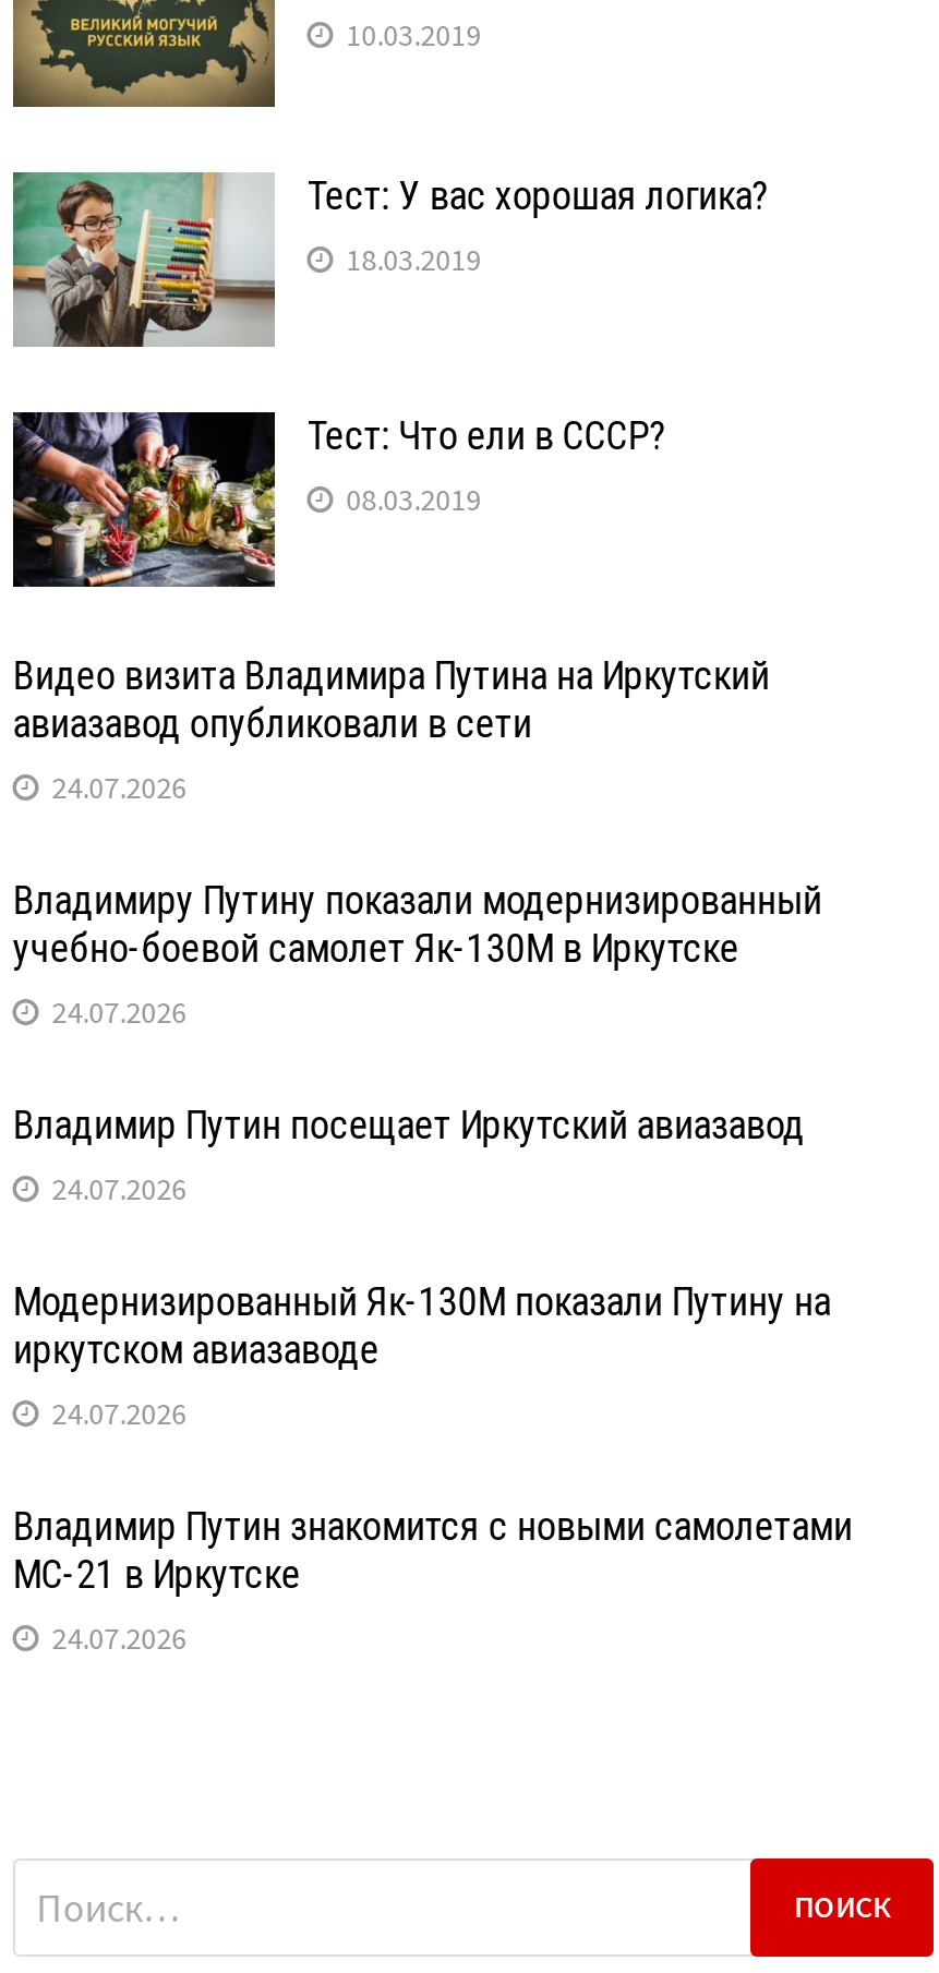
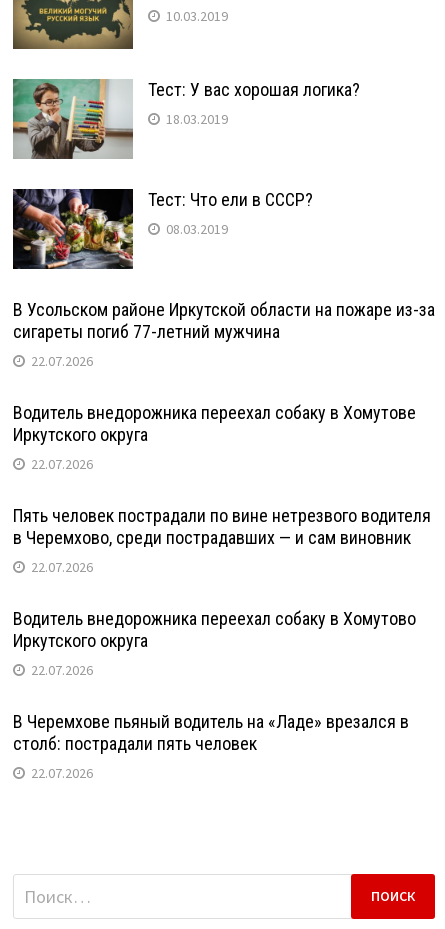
[13,652,770,746] Видео визита Владимира Путина на Иркутский | авиазавод опубликовали в сети -> [13,299,435,342] В Усольском районе Иркутской области на пожаре из-за | сигареты погиб 77-летний мужчина
[52,767,187,807] 24.07.2026 -> [31,352,93,370] 22.07.2026
[13,876,822,970] Владимиру Путину показали модернизированный | учебно-боевой самолет Як-130М в Иркутске -> [13,402,416,445] Водитель внедорожника переехал собаку в Хомутове | Иркутского округа
[52,992,187,1031] 24.07.2026 -> [31,455,93,473] 22.07.2026
[13,1101,804,1147] Владимир Путин посещает Иркутский авиазавод -> [13,505,431,548] Пять человек пострадали по вине нетрезвого водителя | в Черемхово, среди пострадавших — и сам виновник
[52,1169,187,1208] 24.07.2026 -> [31,558,93,576] 22.07.2026
[13,1278,831,1372] Модернизированный Як-130М показали Путину на | иркутском авиазаводе -> [13,608,416,651] Водитель внедорожника переехал собаку в Хомутово | Иркутского округа
[52,1393,187,1433] 24.07.2026 -> [31,661,93,679] 22.07.2026
[13,1502,852,1596] Владимир Путин знакомится с новыми самолетами | МС-21 в Иркутске -> [13,711,409,754] В Черемхове пьяный водитель на «Ладе» врезался в | столб: пострадали пять человек
[52,1618,187,1657] 24.07.2026 -> [31,764,93,782] 22.07.2026

